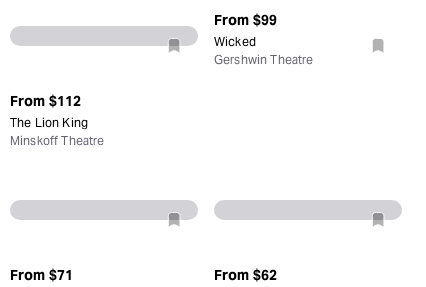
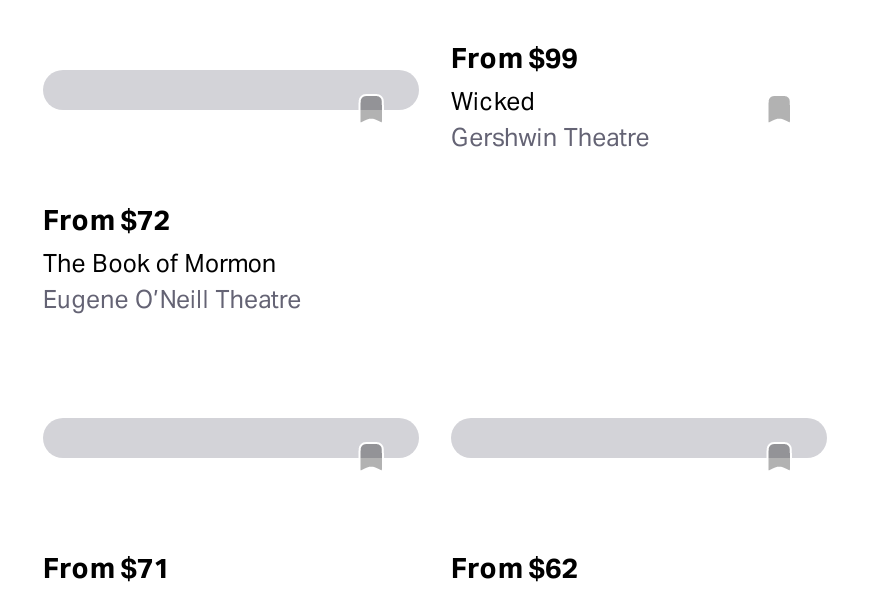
[10,92,104,148] From $112 | The Lion King | Minskoff Theatre -> [43,202,302,314] From $72 | The Book of Mormon | Eugene O’Neill Theatre

